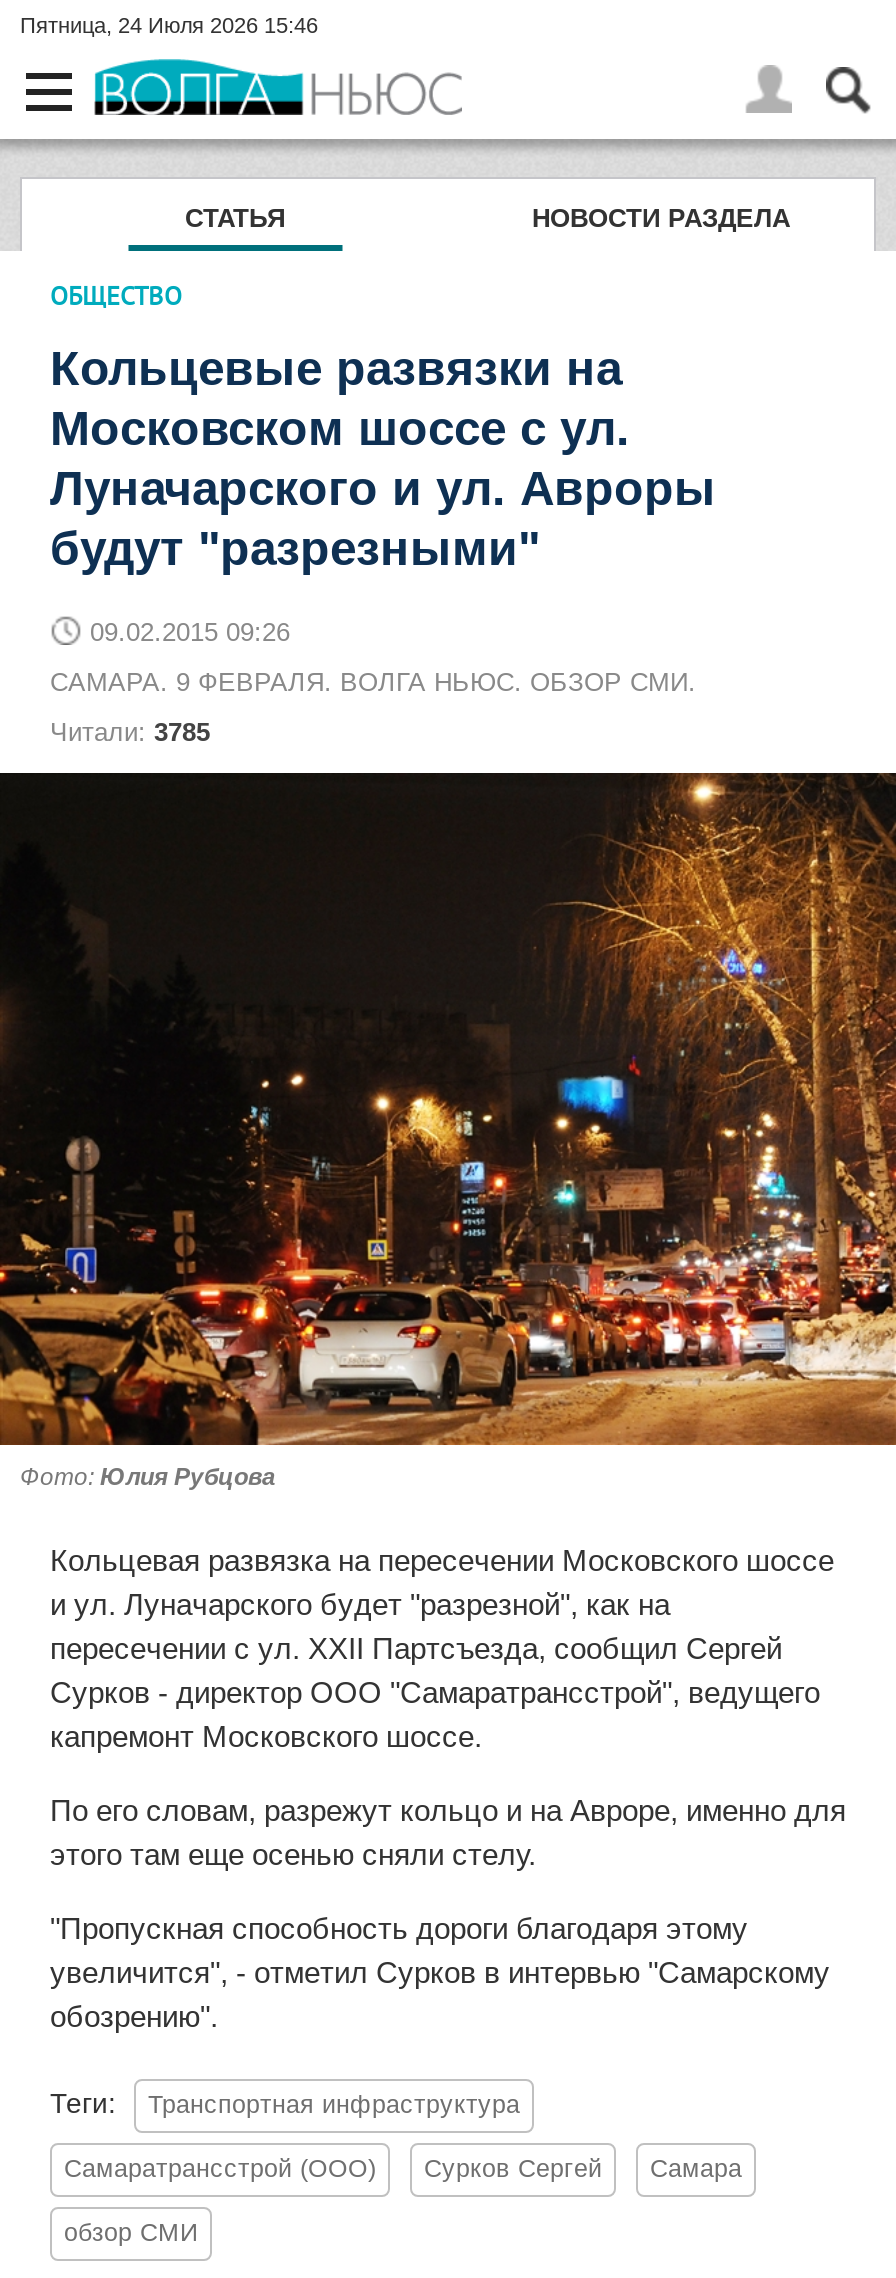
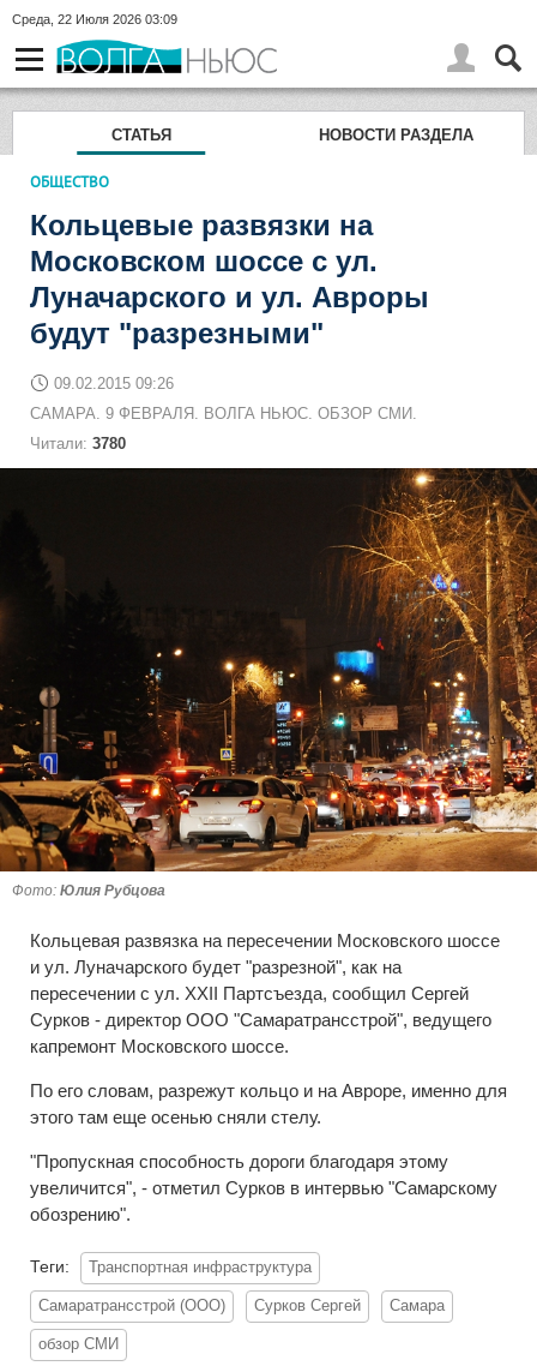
[20,13,318,37] Пятница, 24 Июля 2026 15:46 -> [12,12,177,26] Среда, 22 Июля 2026 03:09
[50,717,210,747] Читали: 3785 -> [30,435,126,453] Читали: 3780

